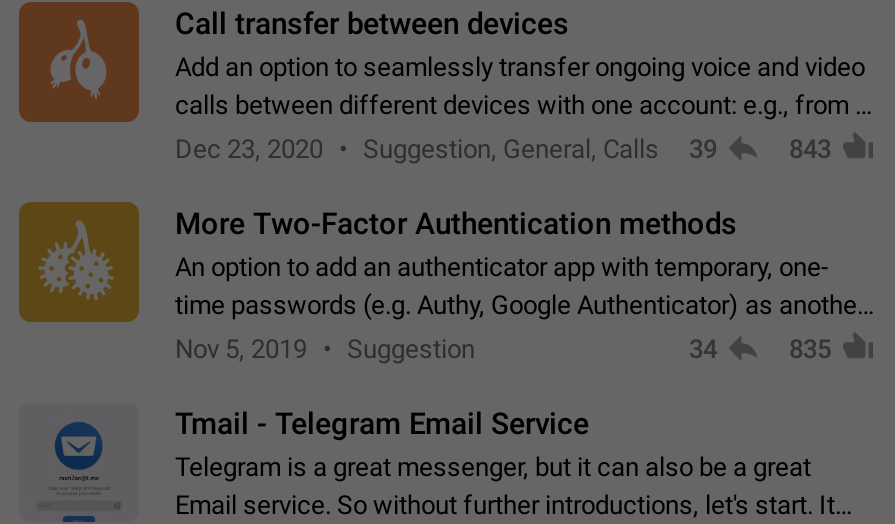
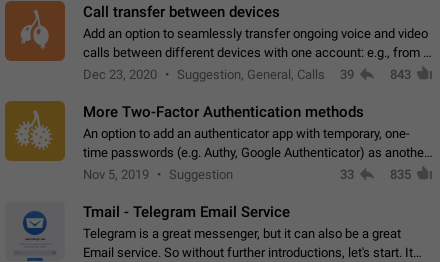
[689,334,717,364] 34 -> [340,167,354,182] 33

